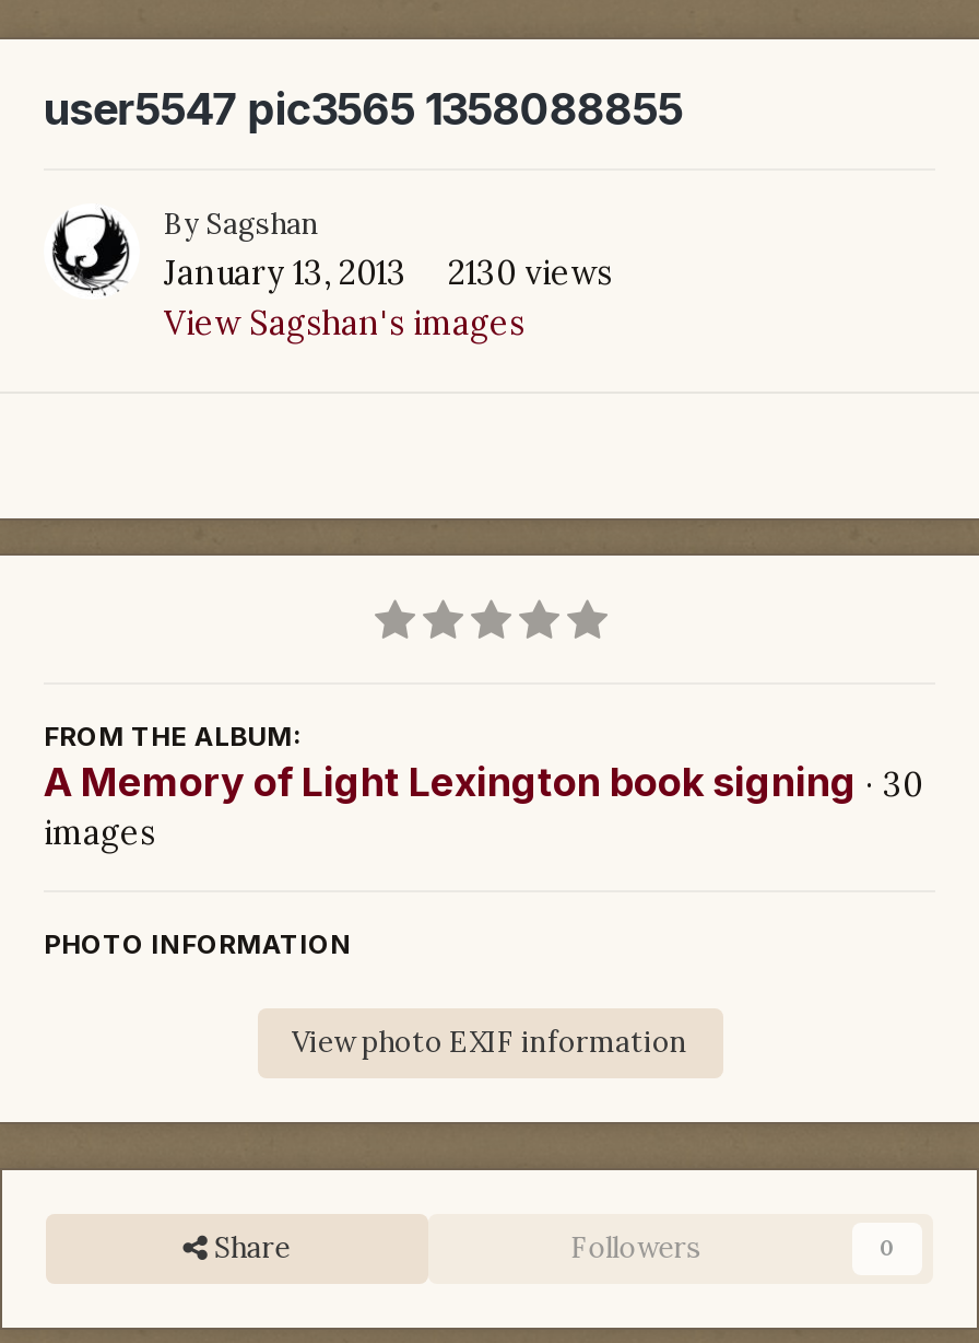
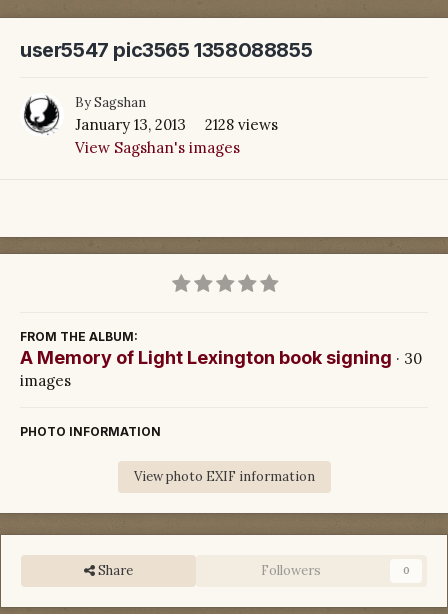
[164,250,612,292] January 13, 2013 2130 views -> [75,114,278,133] January 13, 2013 2128 views

